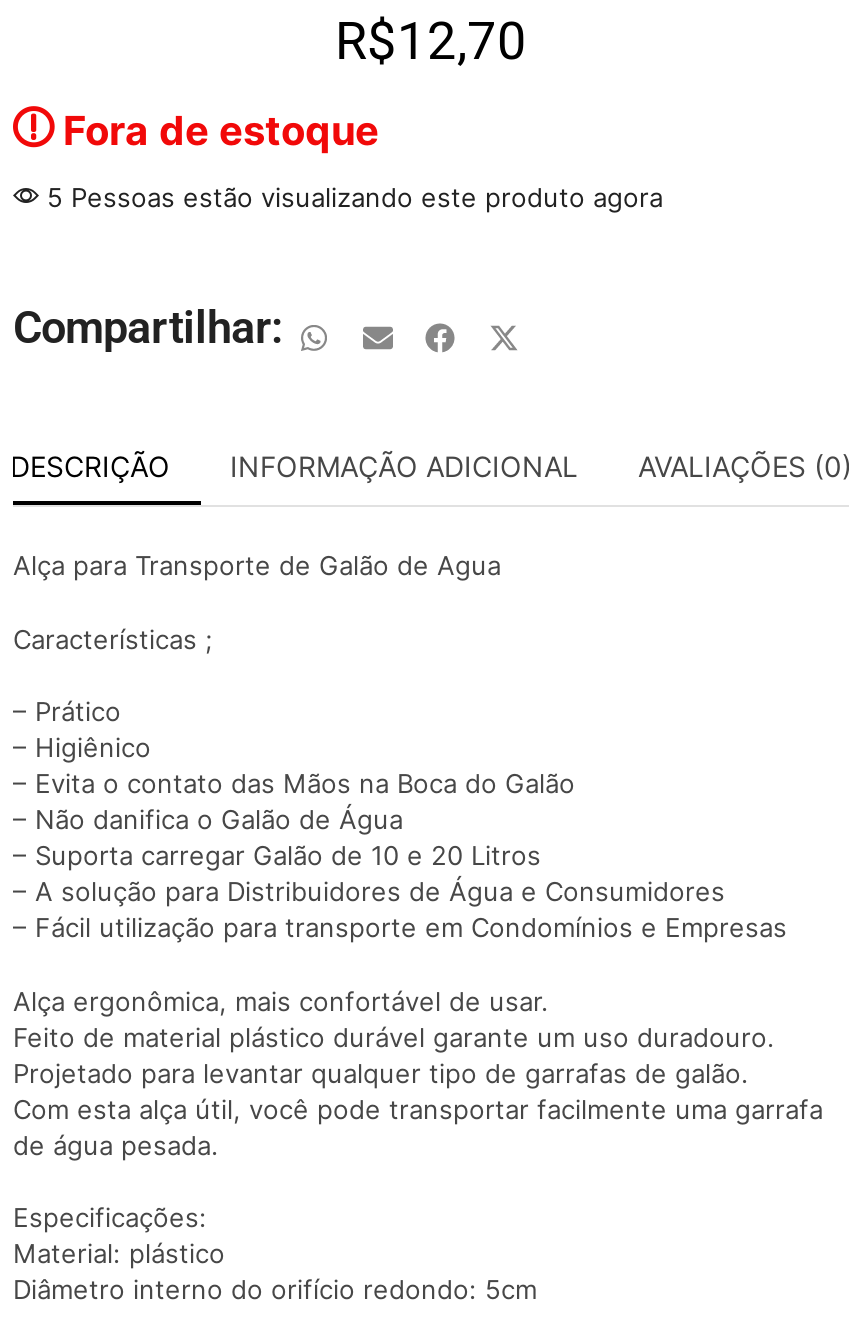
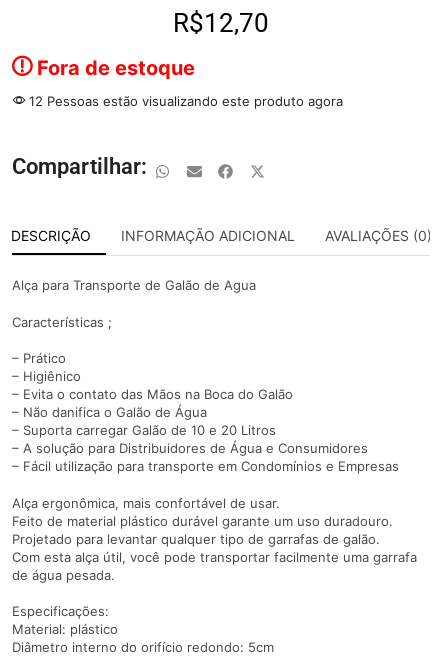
[39,182,663,214] 5 Pessoas estão visualizando este produto agora -> [25,93,343,109] 12 Pessoas estão visualizando este produto agora

